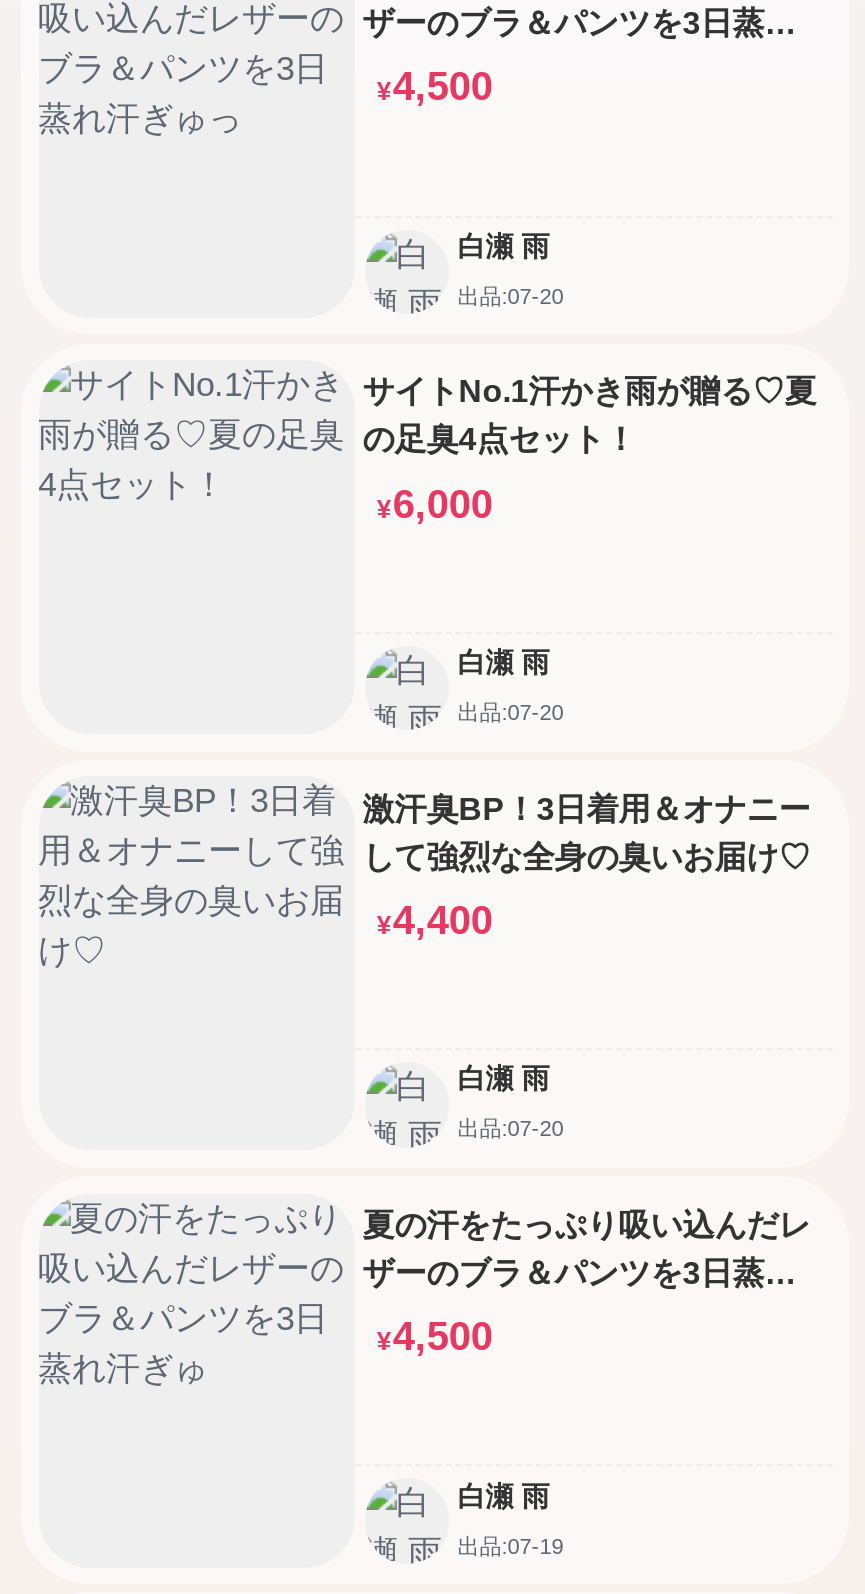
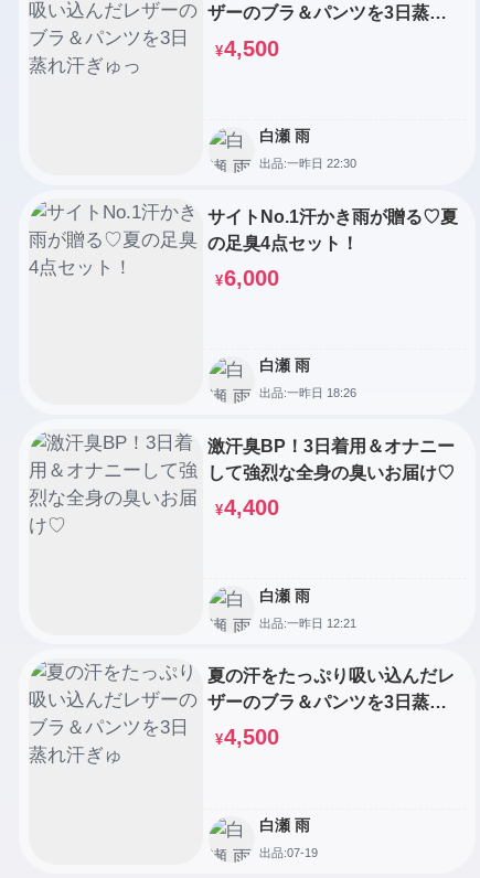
[458,284,564,308] 出品:07-20 -> [260,157,357,170] 出品:一昨日 22:30
[458,701,564,725] 出品:07-20 -> [260,386,357,400] 出品:一昨日 18:26
[458,1117,564,1141] 出品:07-20 -> [260,616,357,629] 出品:一昨日 12:21

